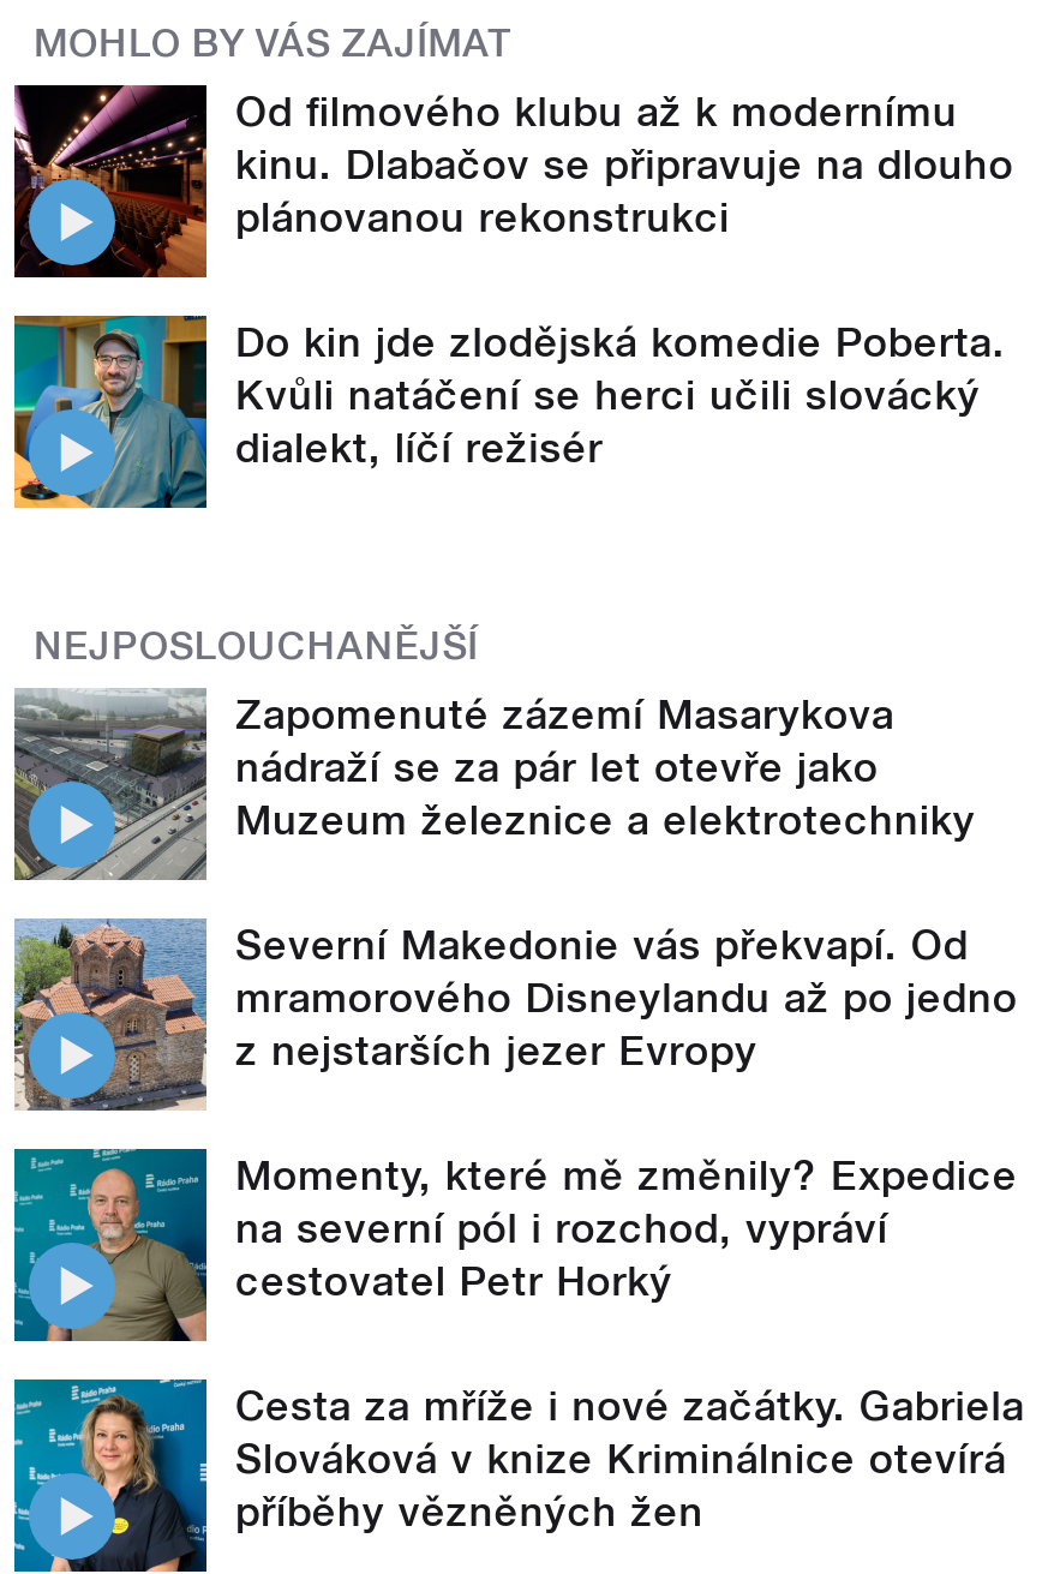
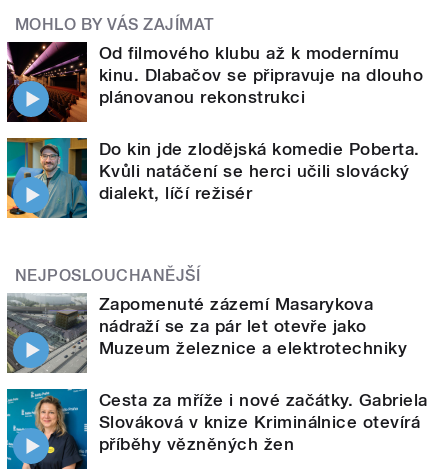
[12,921,1018,1306] [image] | Severní Makedonie vás překvapí. Od | mramorového Disneylandu až po jedno | z nejstarších jezer Evropy | Momenty, které mě změnily? Expedice | na severní pól i rozchod, vypráví | cestovatel Petr Horký -> none
[14,1147,206,1343] [image] -> none

